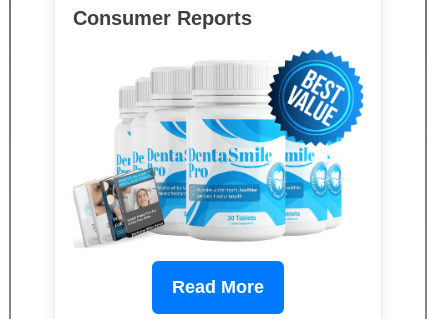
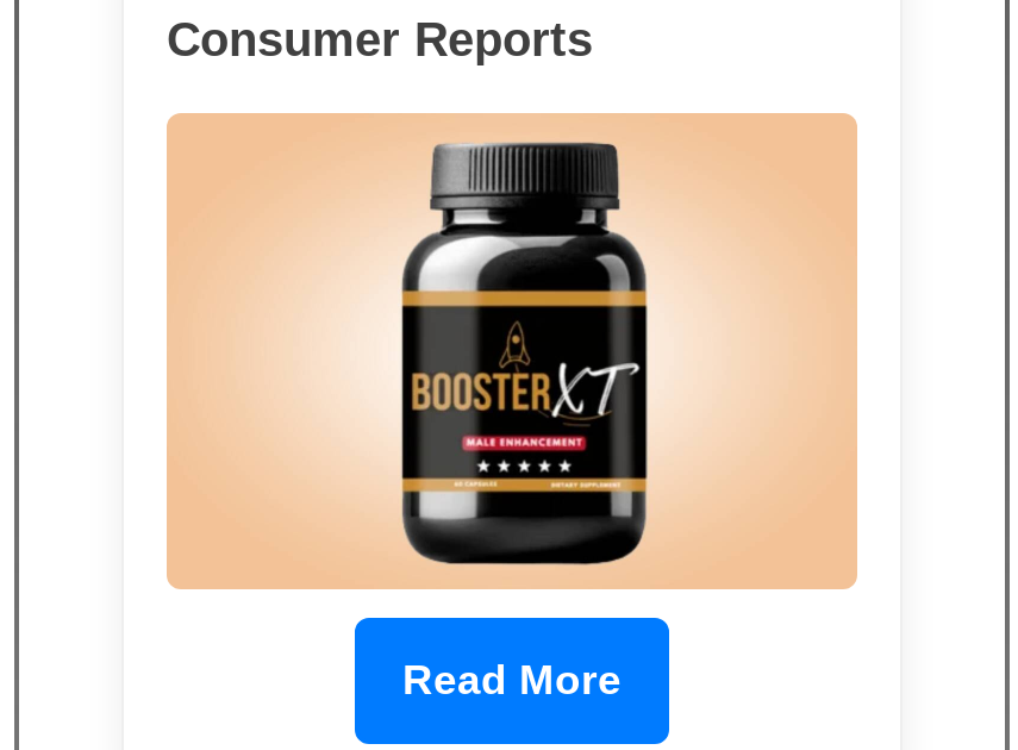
[73,49,364,249] [image] -> [164,111,860,592] [image]

